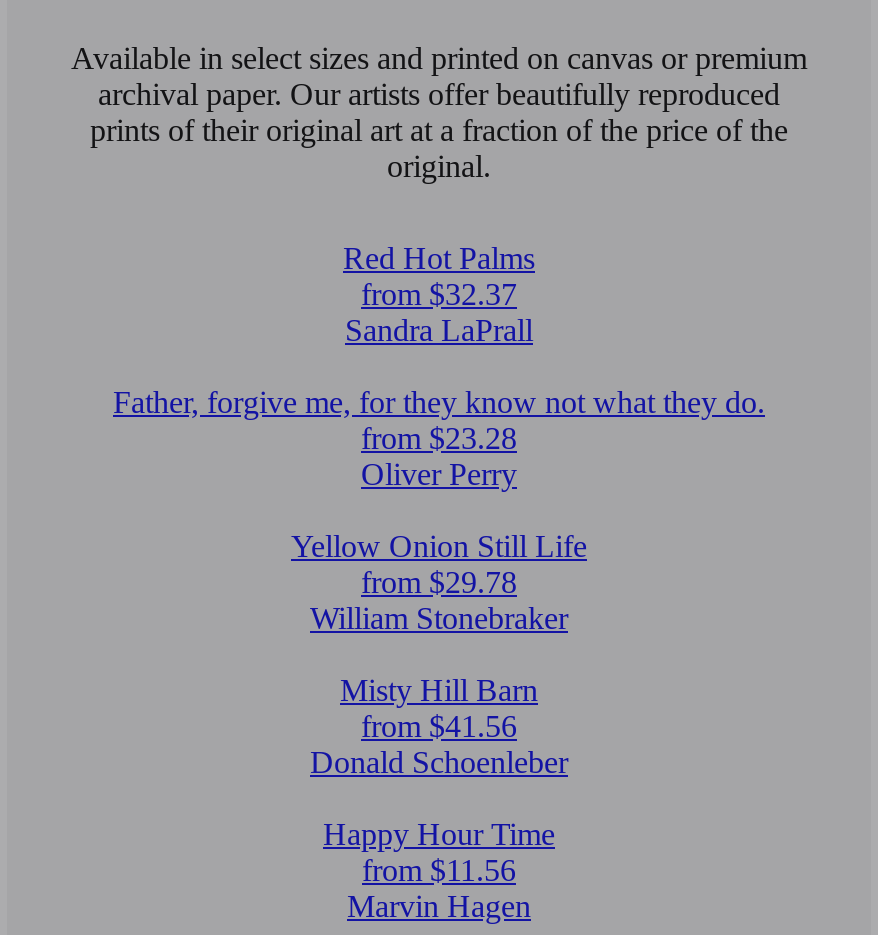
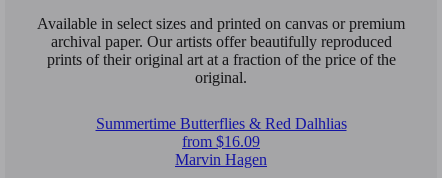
[113,240,765,886] Red Hot Palms | from $32.37 | Sandra LaPrall | Father, forgive me, for they know not what they do. | from $23.28 | Oliver Perry | Yellow Onion Still Life | from $29.78 | William Stonebraker | Misty Hill Barn | from $41.56 | Donald Schoenleber | Happy Hour Time | from $11.56 -> [95,114,346,149] Summertime Butterflies & Red Dalhlias | from $16.09

